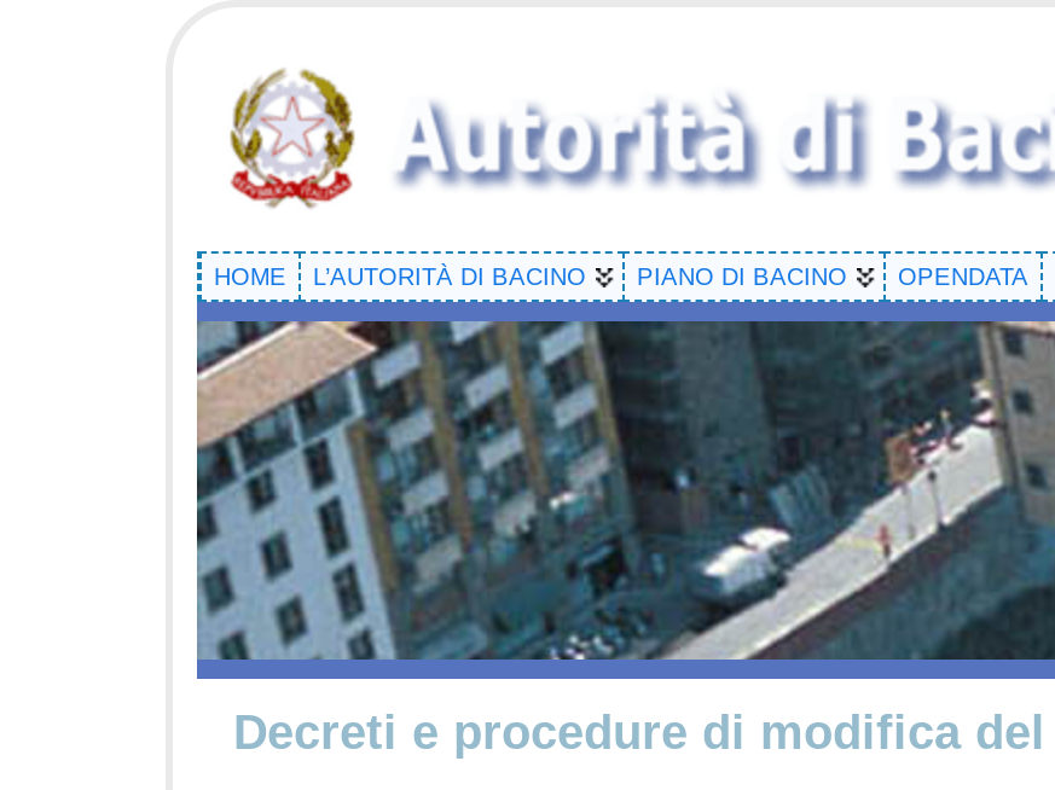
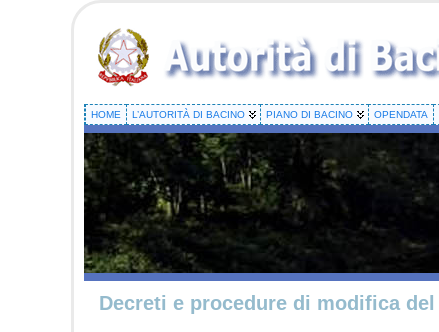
[195,319,1048,662] [image] -> [83,132,436,274] [image]

